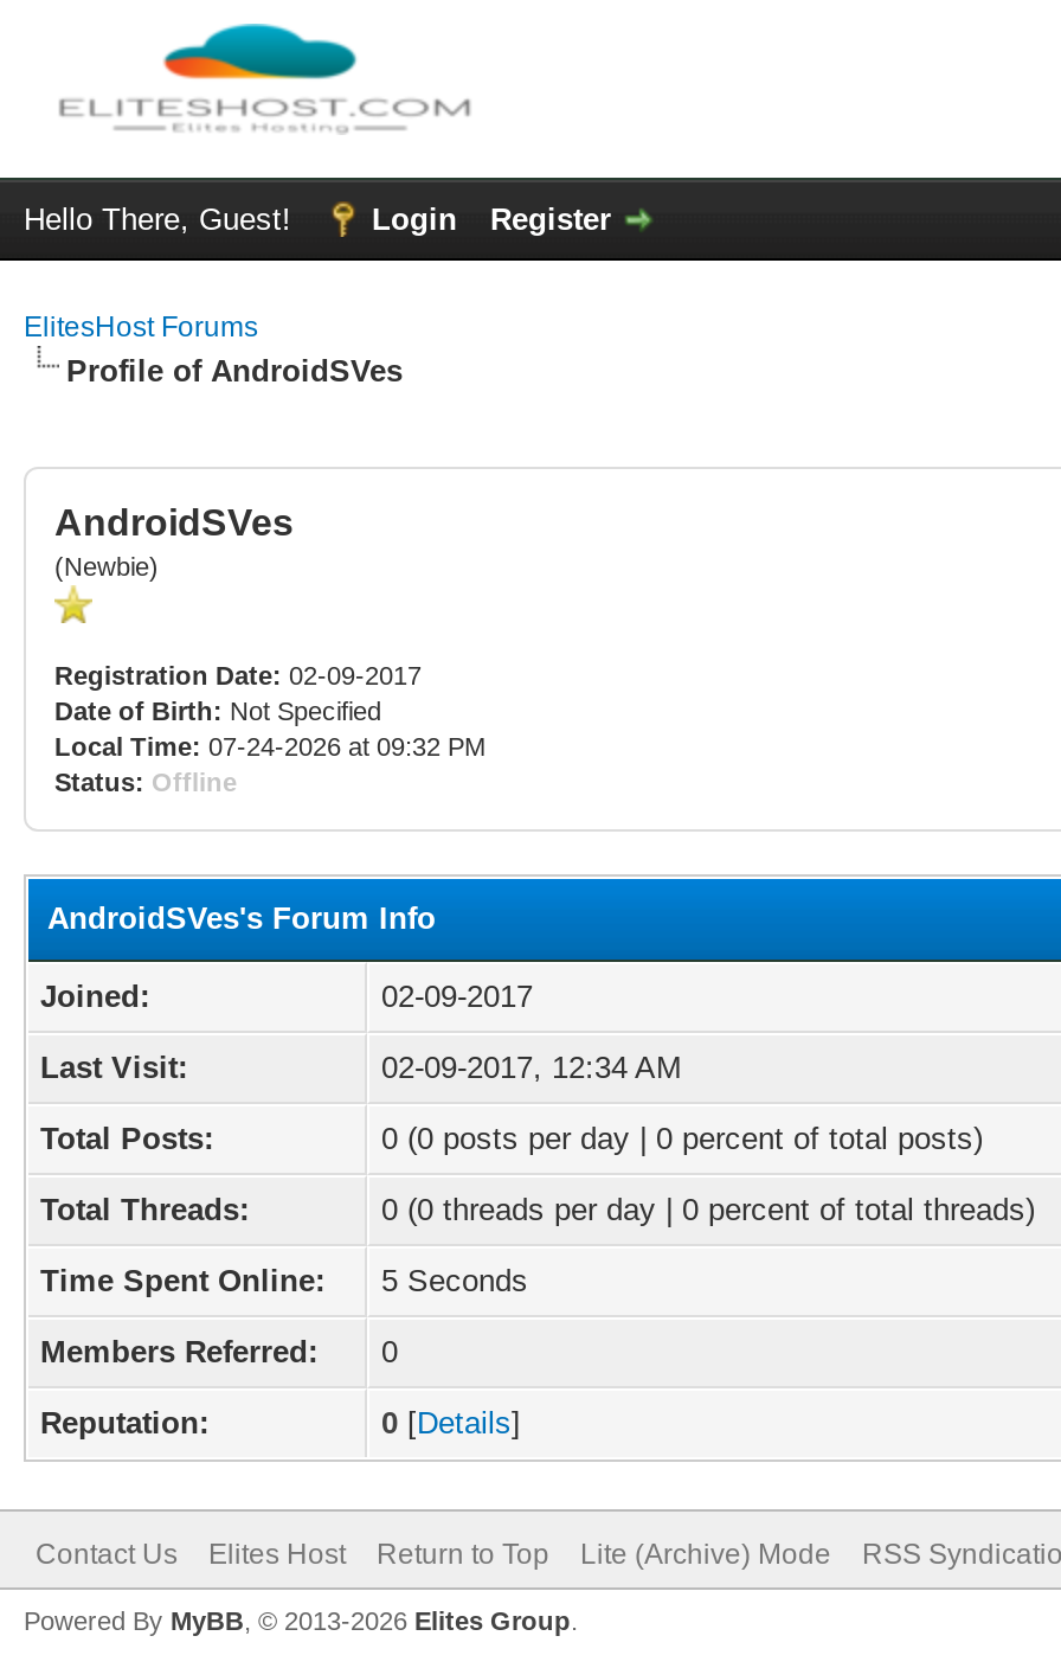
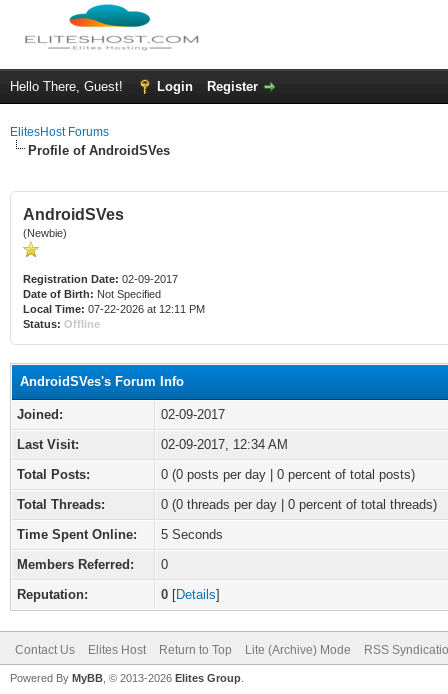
[54,732,486,761] Local Time: 07-24-2026 at 09:32 PM -> [23,303,205,315] Local Time: 07-22-2026 at 12:11 PM

